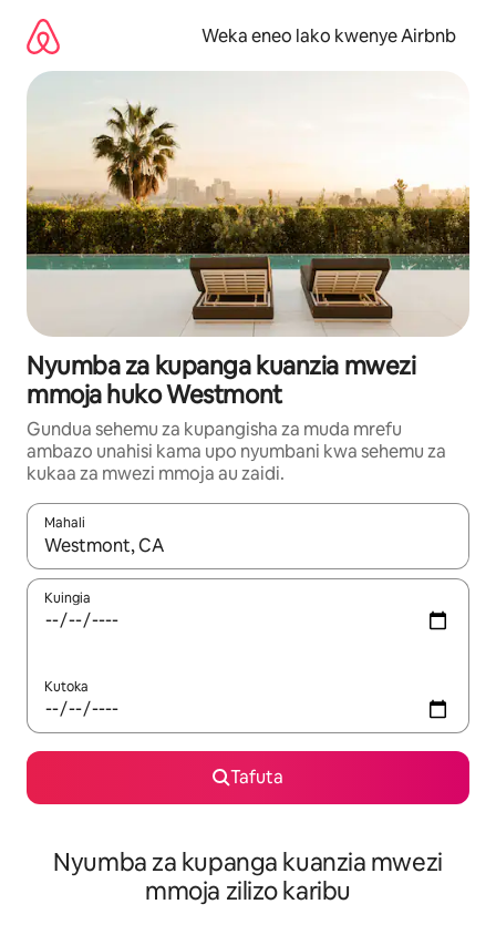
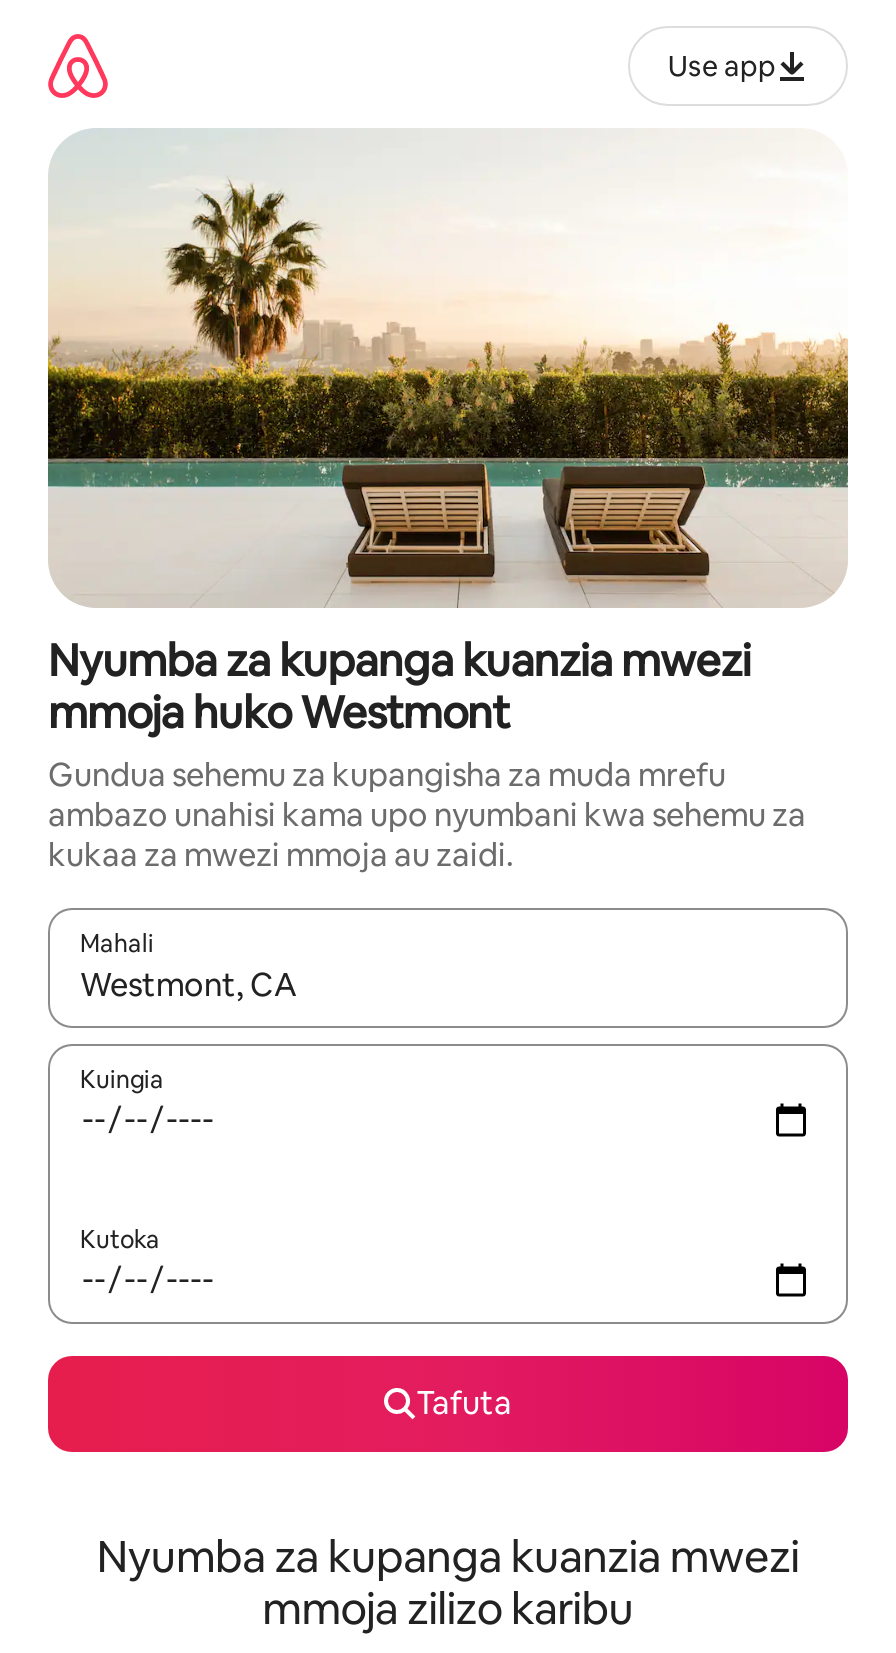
[201,24,456,47] Weka eneo lako kwenye Airbnb -> [668,47,776,83] Use app

